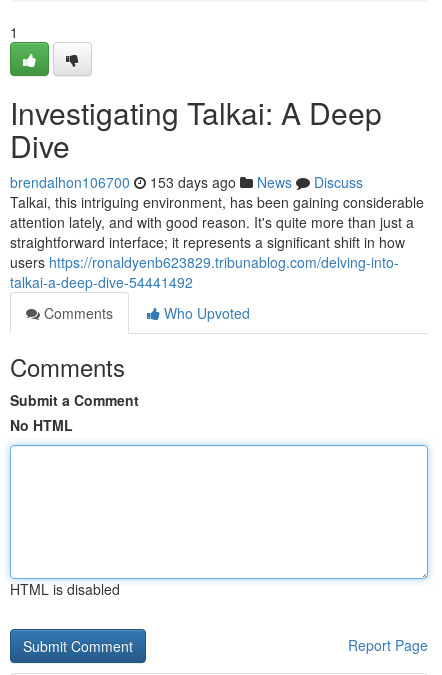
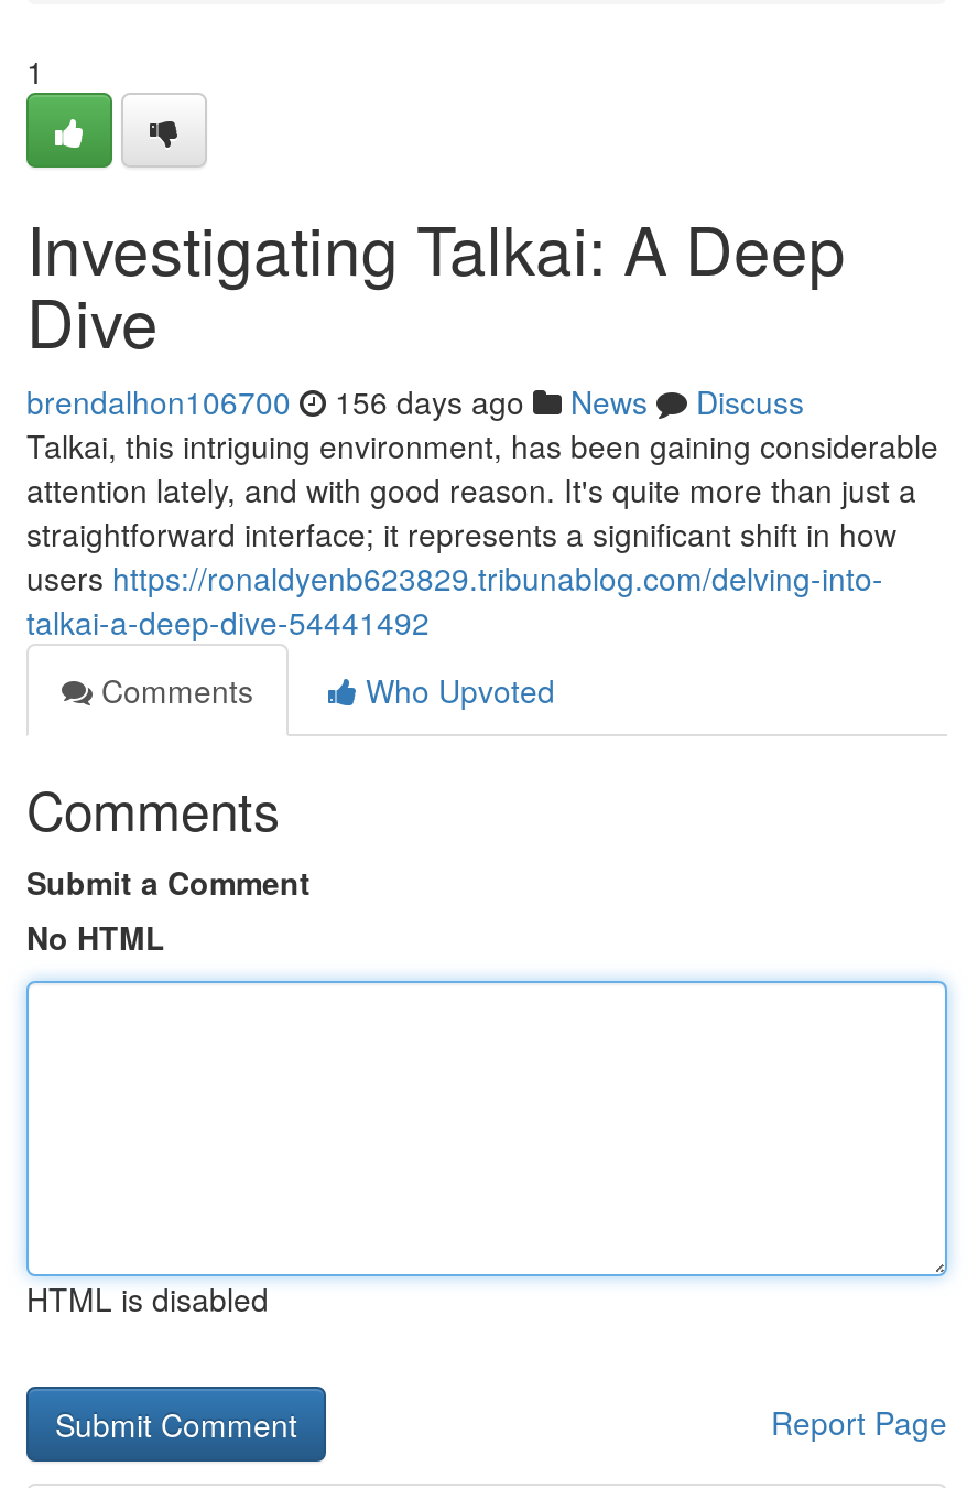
[10,172,363,192] brendalhon106700 153 days ago News Discuss -> [26,379,804,423] brendalhon106700 156 days ago News Discuss

